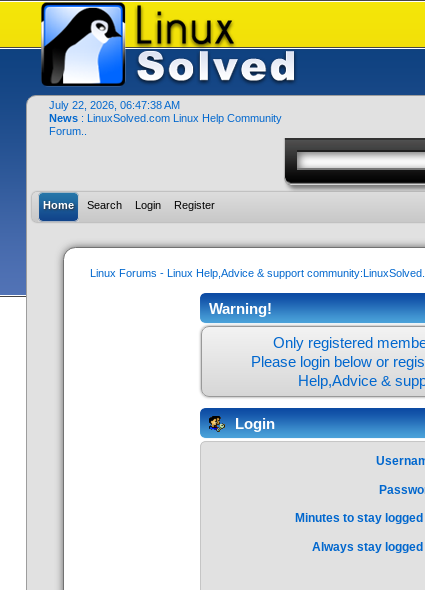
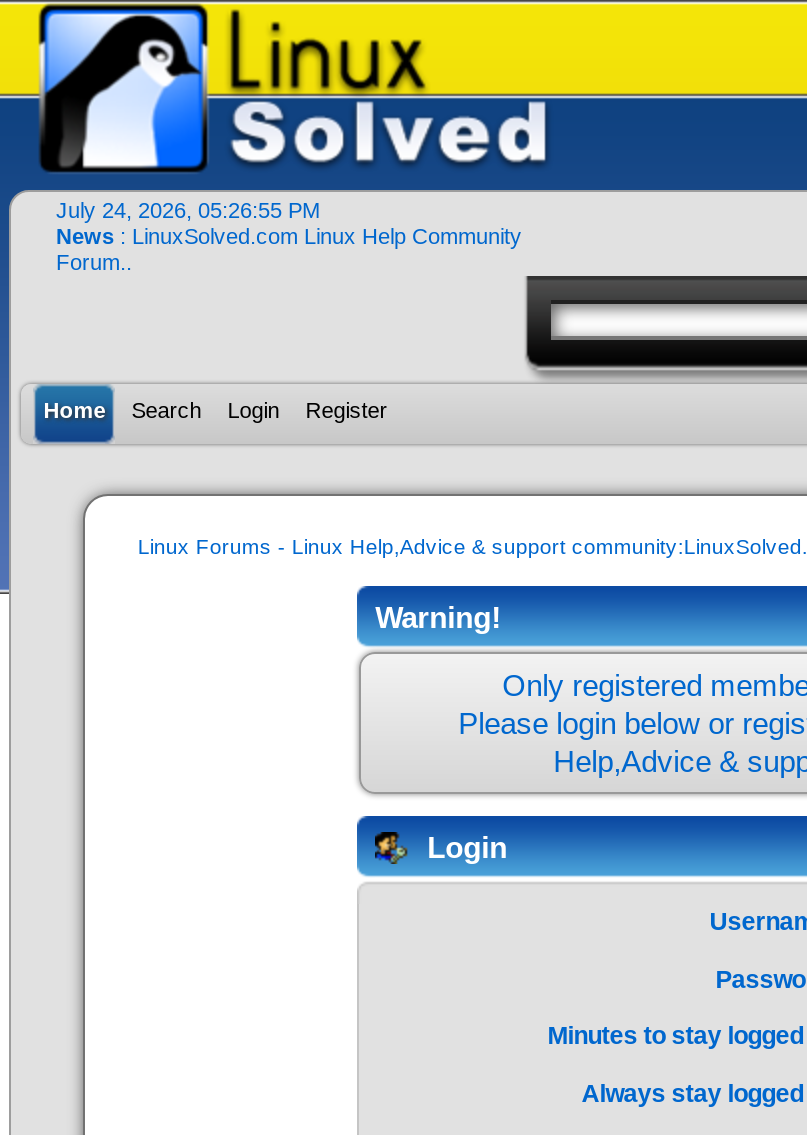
[49,99,180,111] July 22, 2026, 06:47:38 AM -> [56,198,320,222] July 24, 2026, 05:26:55 PM

